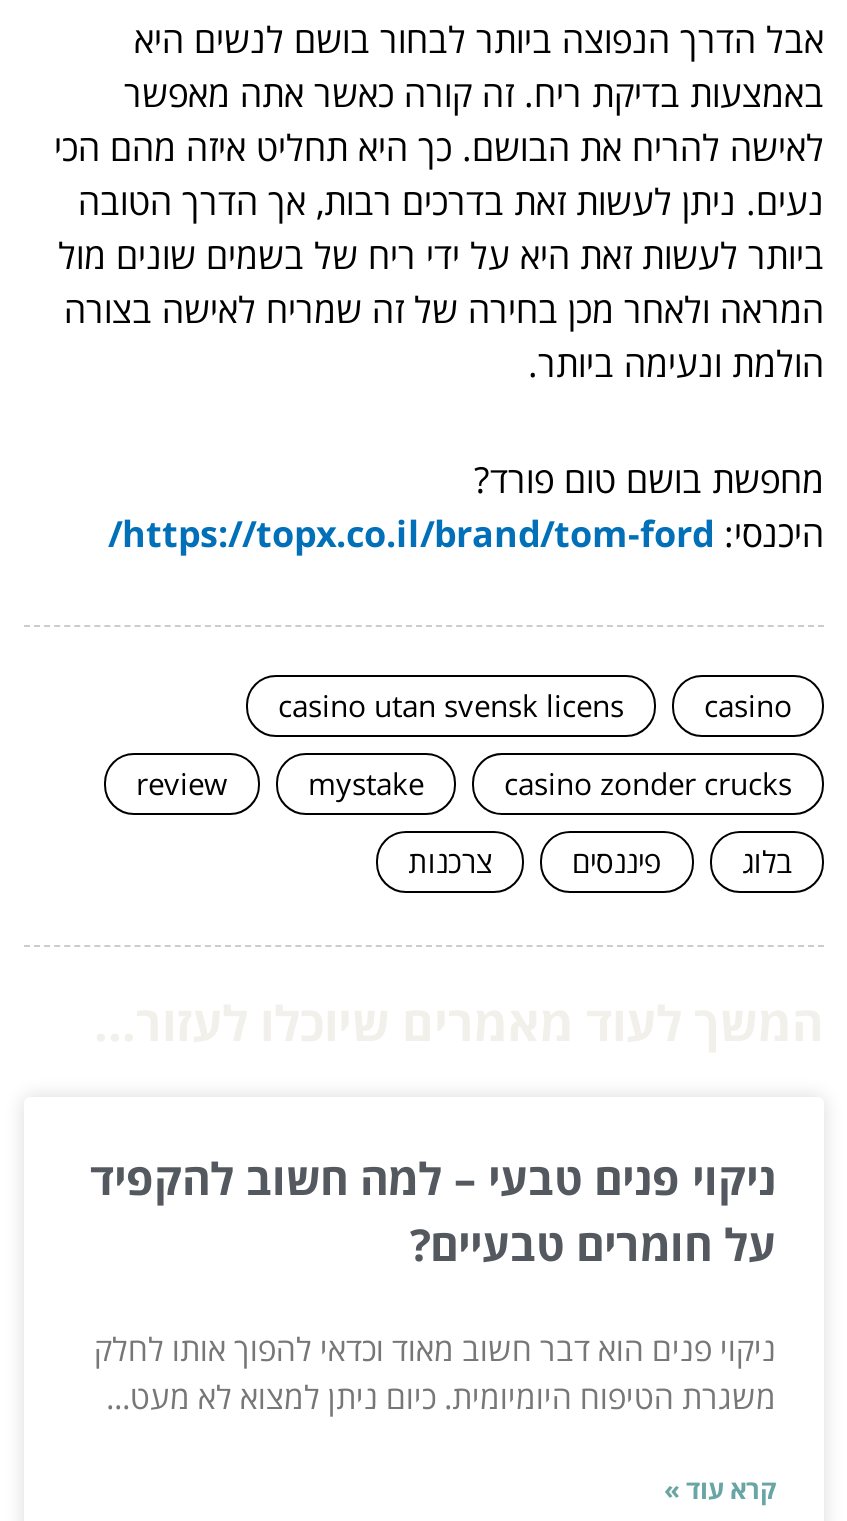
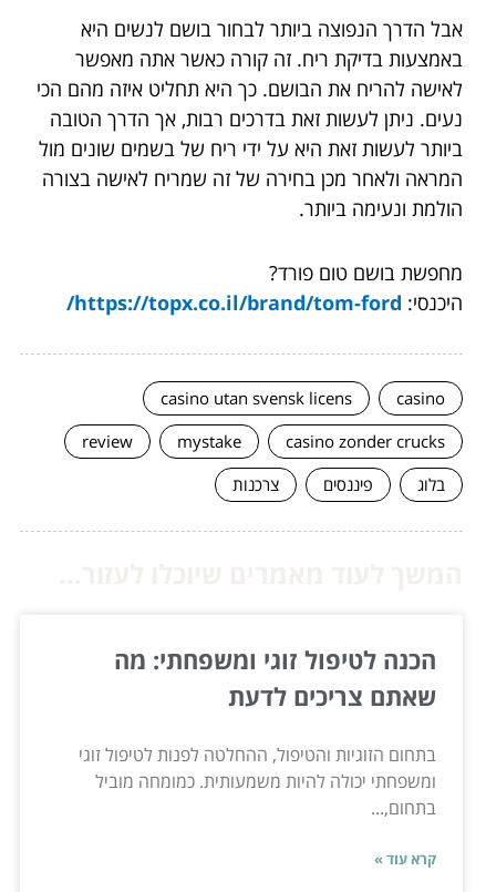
[90,1147,776,1273] ניקוי פנים טבעי – למה חשוב להקפיד | על חומרים טבעיים? -> [114,642,436,712] הכנה לטיפול זוגי ומשפחתי: מה | שאתם צריכים לדעת
[94,1327,776,1419] ניקוי פנים הוא דבר חשוב מאוד וכדאי להפוך אותו לחלק | משגרת הטיפוח היומיומית. כיום ניתן למצוא לא מעט... -> [79,742,436,820] בתחום הזוגיות והטיפול, ההחלטה לפנות לטיפול זוגי | ומשפחתי יכולה להיות משמעותית. כמומחה מוביל | בתחום,...

